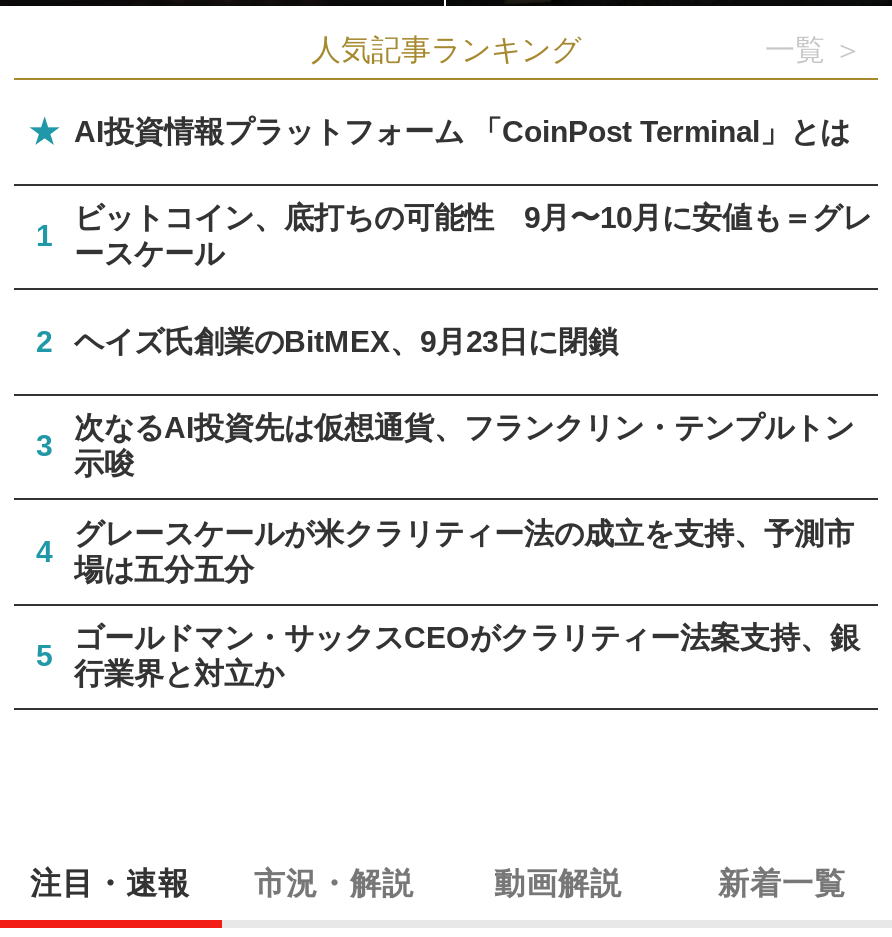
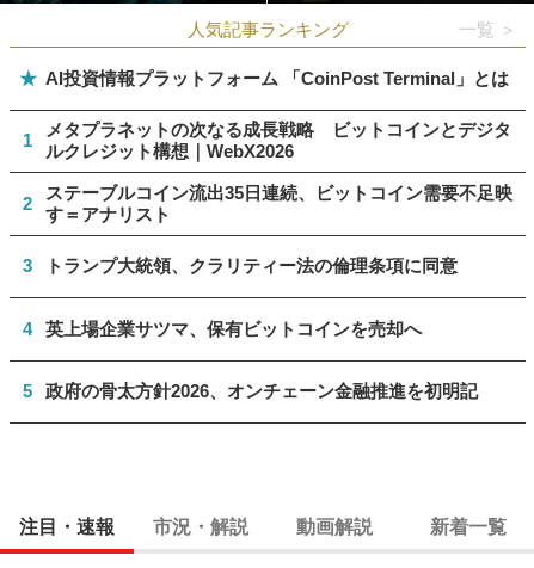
[74,201,872,271] ビットコイン、底打ちの可能性 9月〜10月に安値も＝グレ | ースケール -> [45,120,511,161] メタプラネットの次なる成長戦略 ビットコインとデジタ | ルクレジット構想｜WebX2026
[74,324,618,358] ヘイズ氏創業のBitMEX、9月23日に閉鎖 -> [45,182,512,224] ステーブルコイン流出35日連続、ビットコイン需要不足映 | す＝アナリスト
[74,411,854,481] 次なるAI投資先は仮想通貨、フランクリン・テンプルトン | 示唆 -> [45,256,458,276] トランプ大統領、クラリティー法の倫理条項に同意
[74,516,854,586] グレースケールが米クラリティー法の成立を支持、予測市 | 場は五分五分 -> [45,318,422,339] 英上場企業サツマ、保有ビットコインを売却へ
[74,621,860,691] ゴールドマン・サックスCEOがクラリティー法案支持、銀 | 行業界と対立か -> [45,381,478,401] 政府の骨太方針2026、オンチェーン金融推進を初明記

